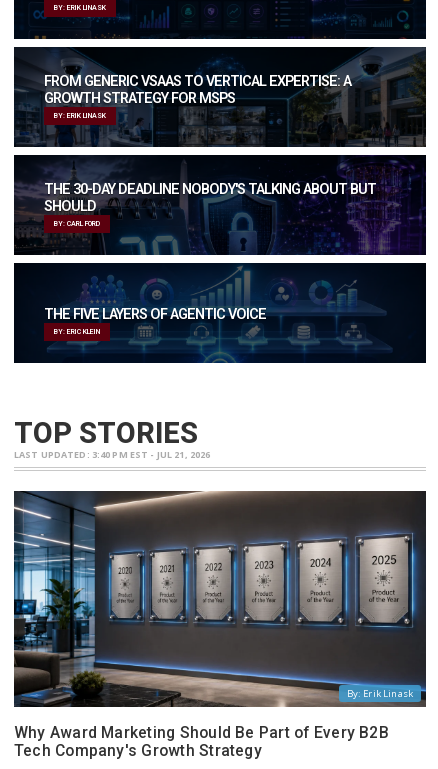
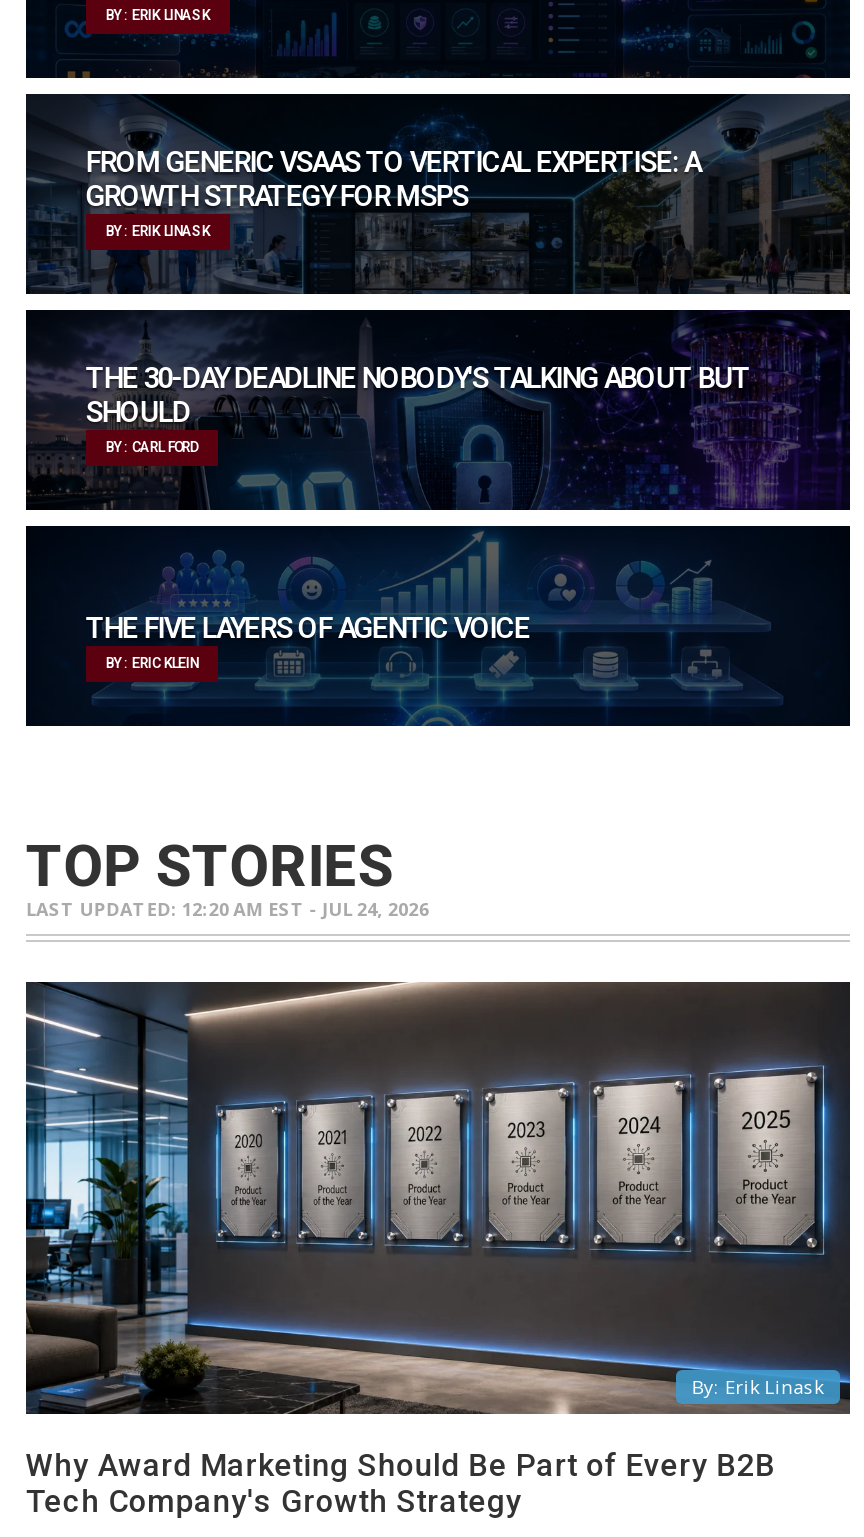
[14,447,210,460] LAST UPDATED: 3:40 PM EST - JUL 21, 2026 -> [26,895,429,921] LAST UPDATED: 12:20 AM EST - JUL 24, 2026

